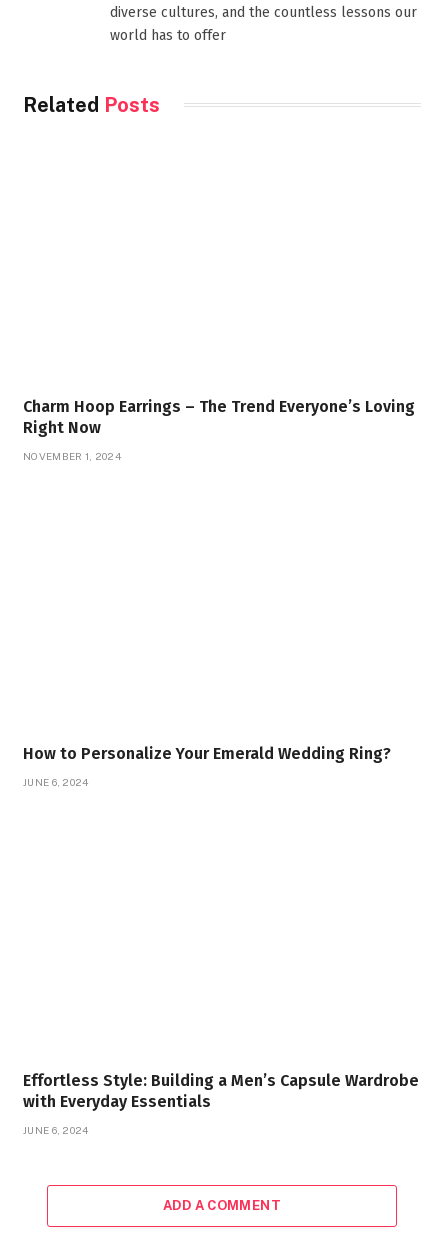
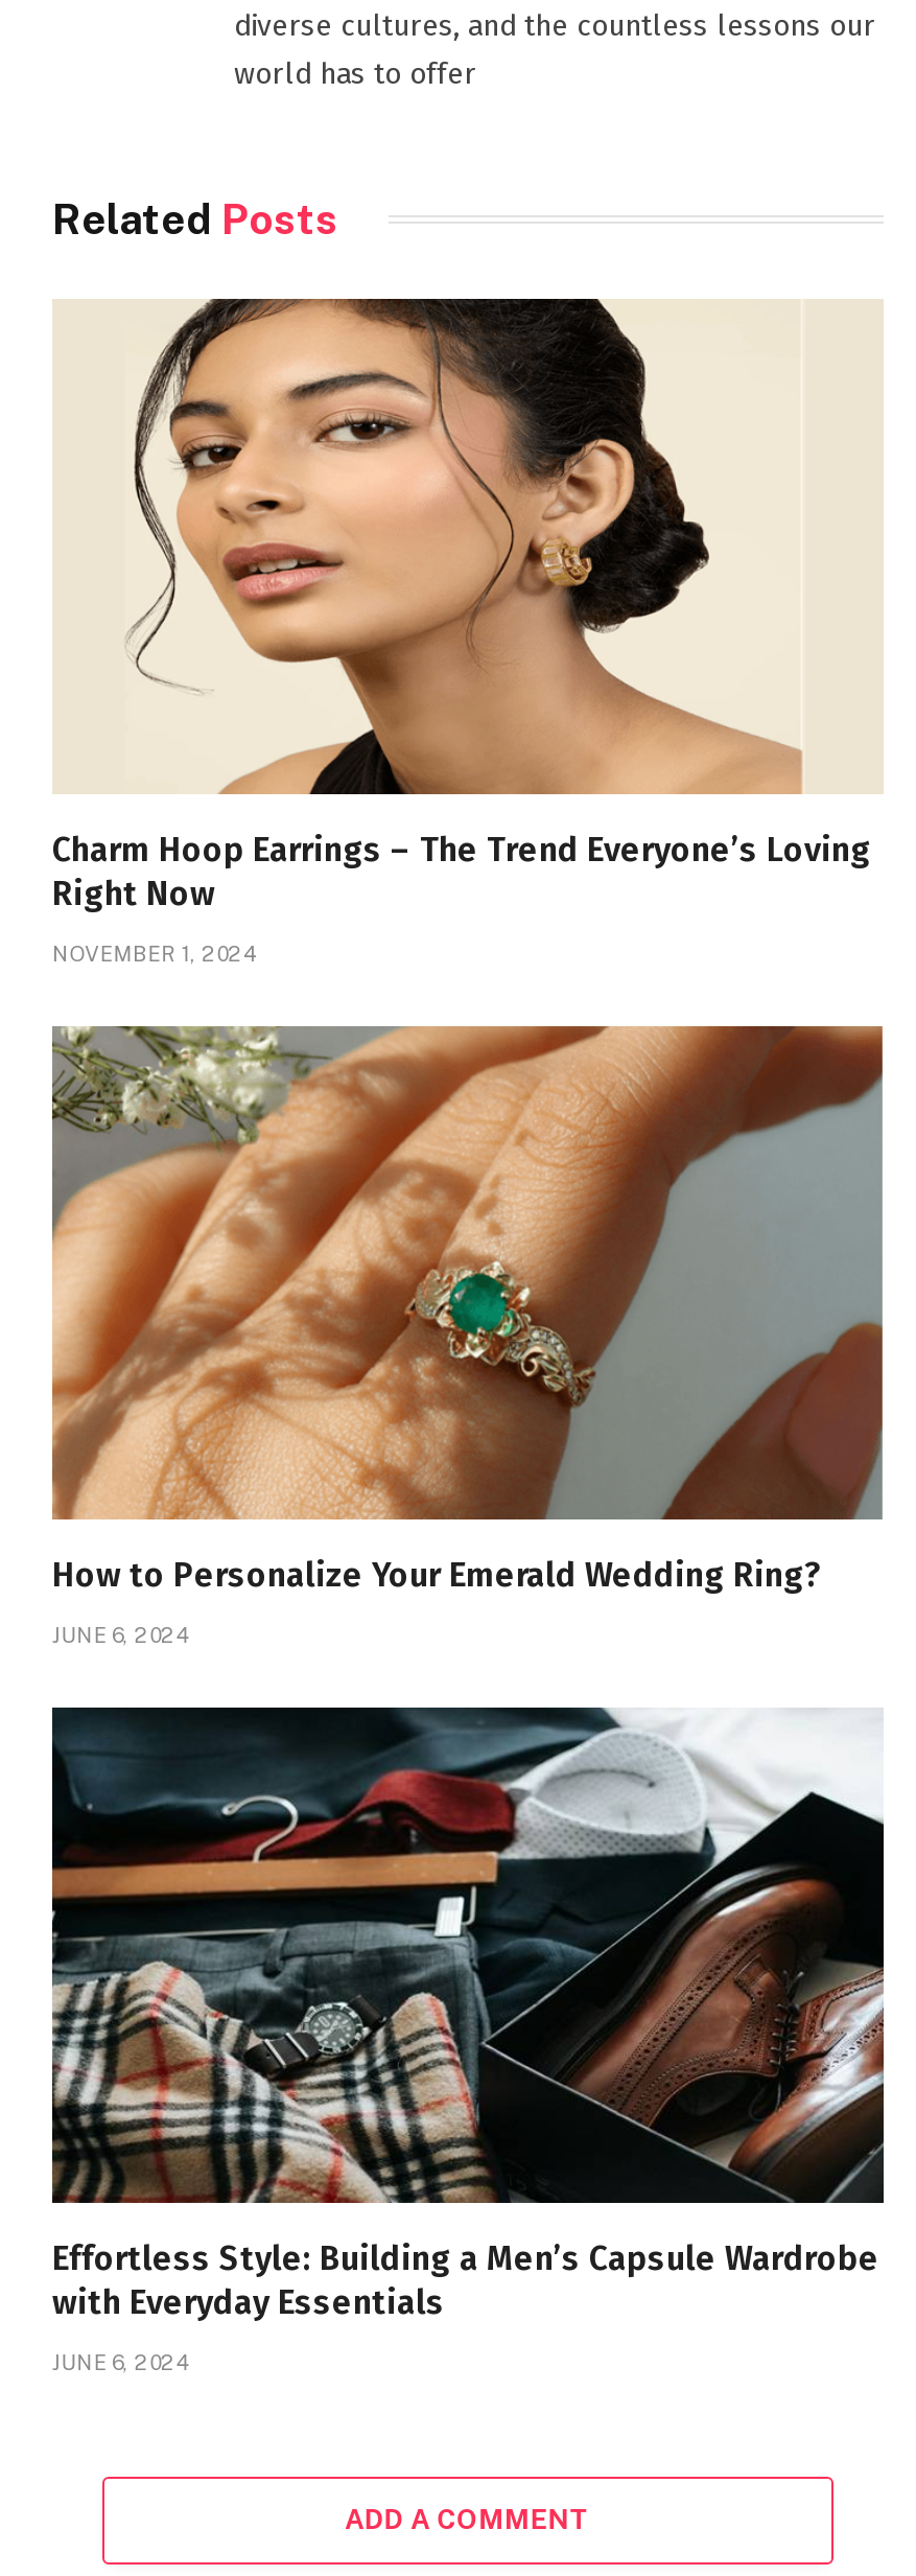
none -> [52,297,884,796] [image]
none -> [50,1024,886,1522] [image]
none -> [50,1705,886,2205] [image]

